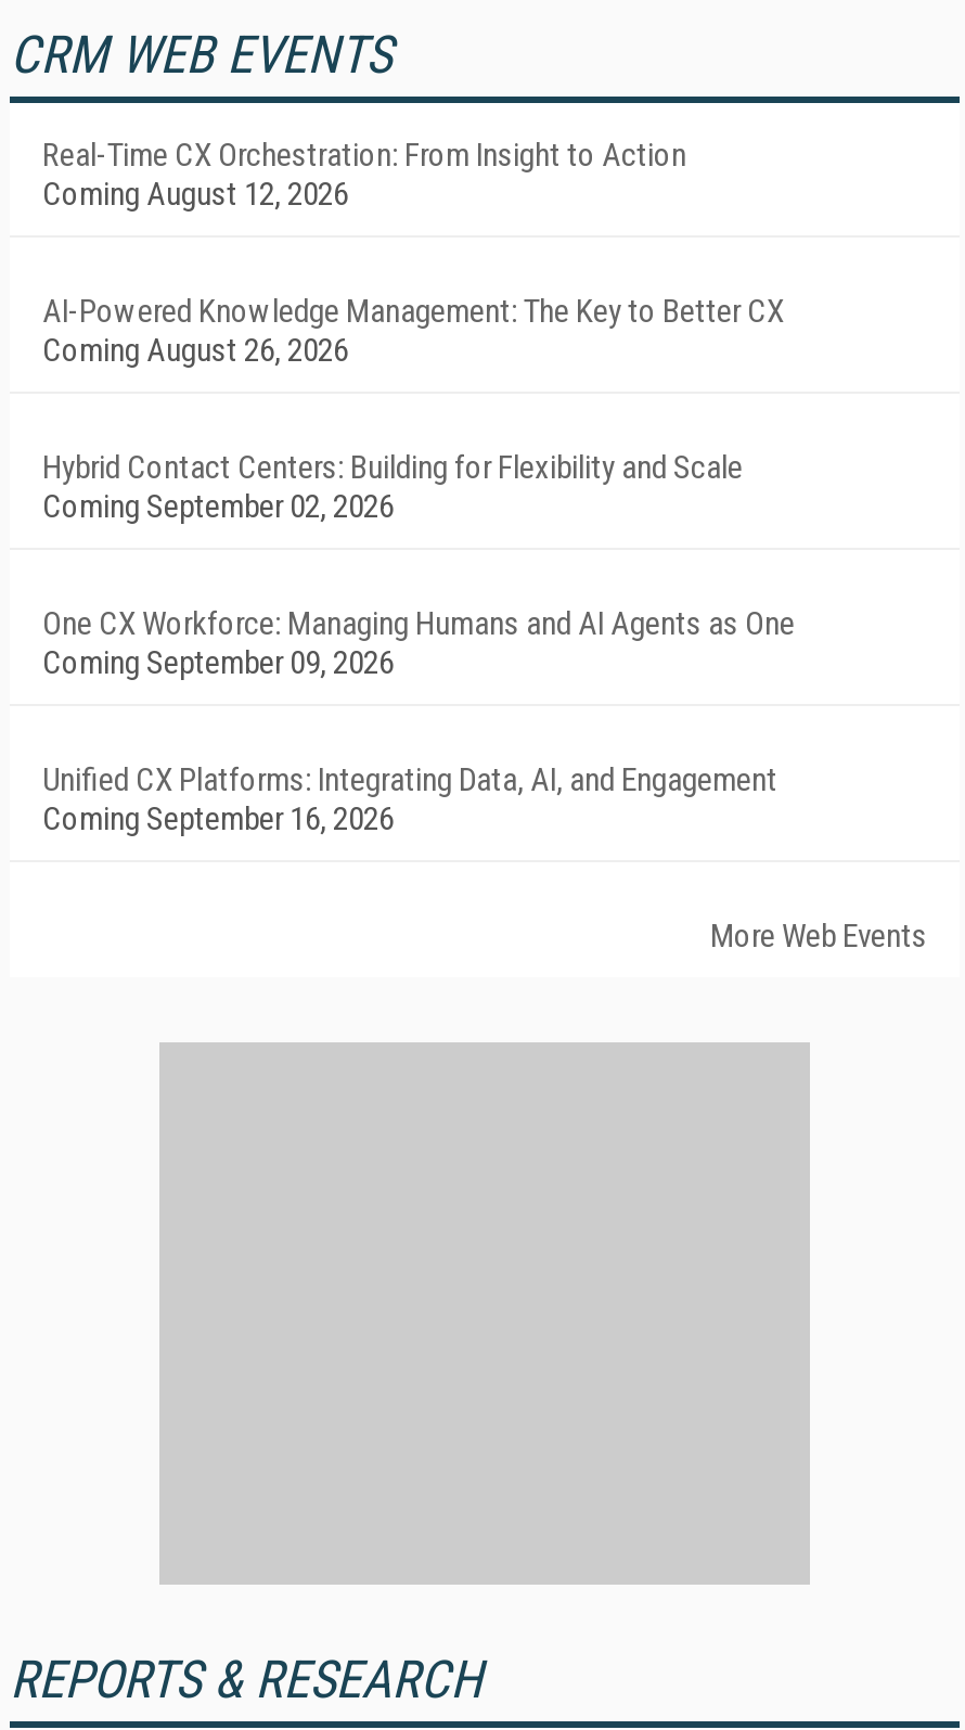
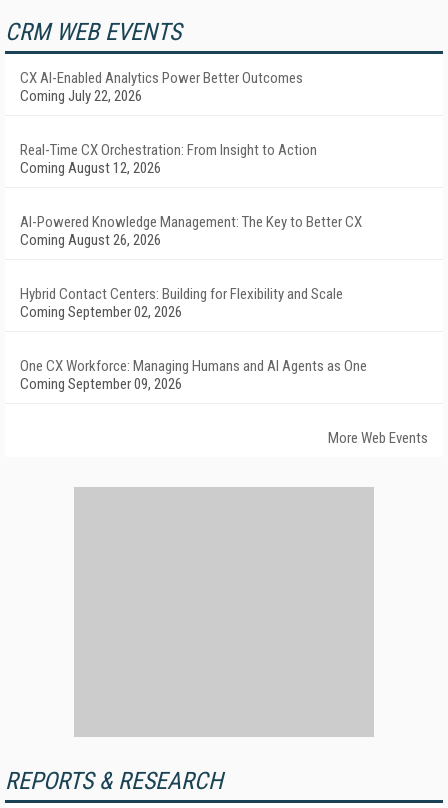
none -> [20,69,303,105] CX AI-Enabled Analytics Power Better Outcomes | Coming July 22, 2026
moved [42,136,795,682] -> [20,141,367,393]: Real-Time CX Orchestration: From Insight to Action | Coming August 12, 2026 | AI-Powered Knowledge Management: The Key to Better CX | Coming August 26, 2026 | Hybrid Contact Centers: Building for Flexibility and Scale | Coming September 02, 2026 | One CX Workforce: Managing Humans and AI Agents as One | Coming September 09, 2026
[42,760,777,838] Unified CX Platforms: Integrating Data, AI, and Engagement | Coming September 16, 2026 -> none

